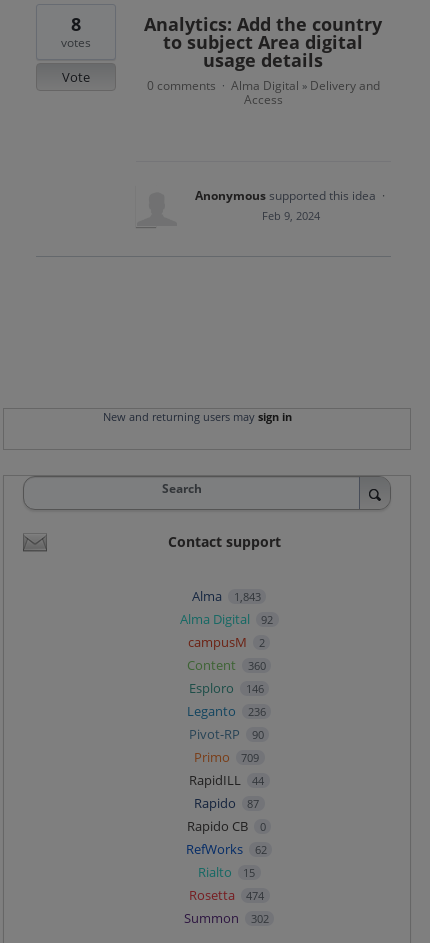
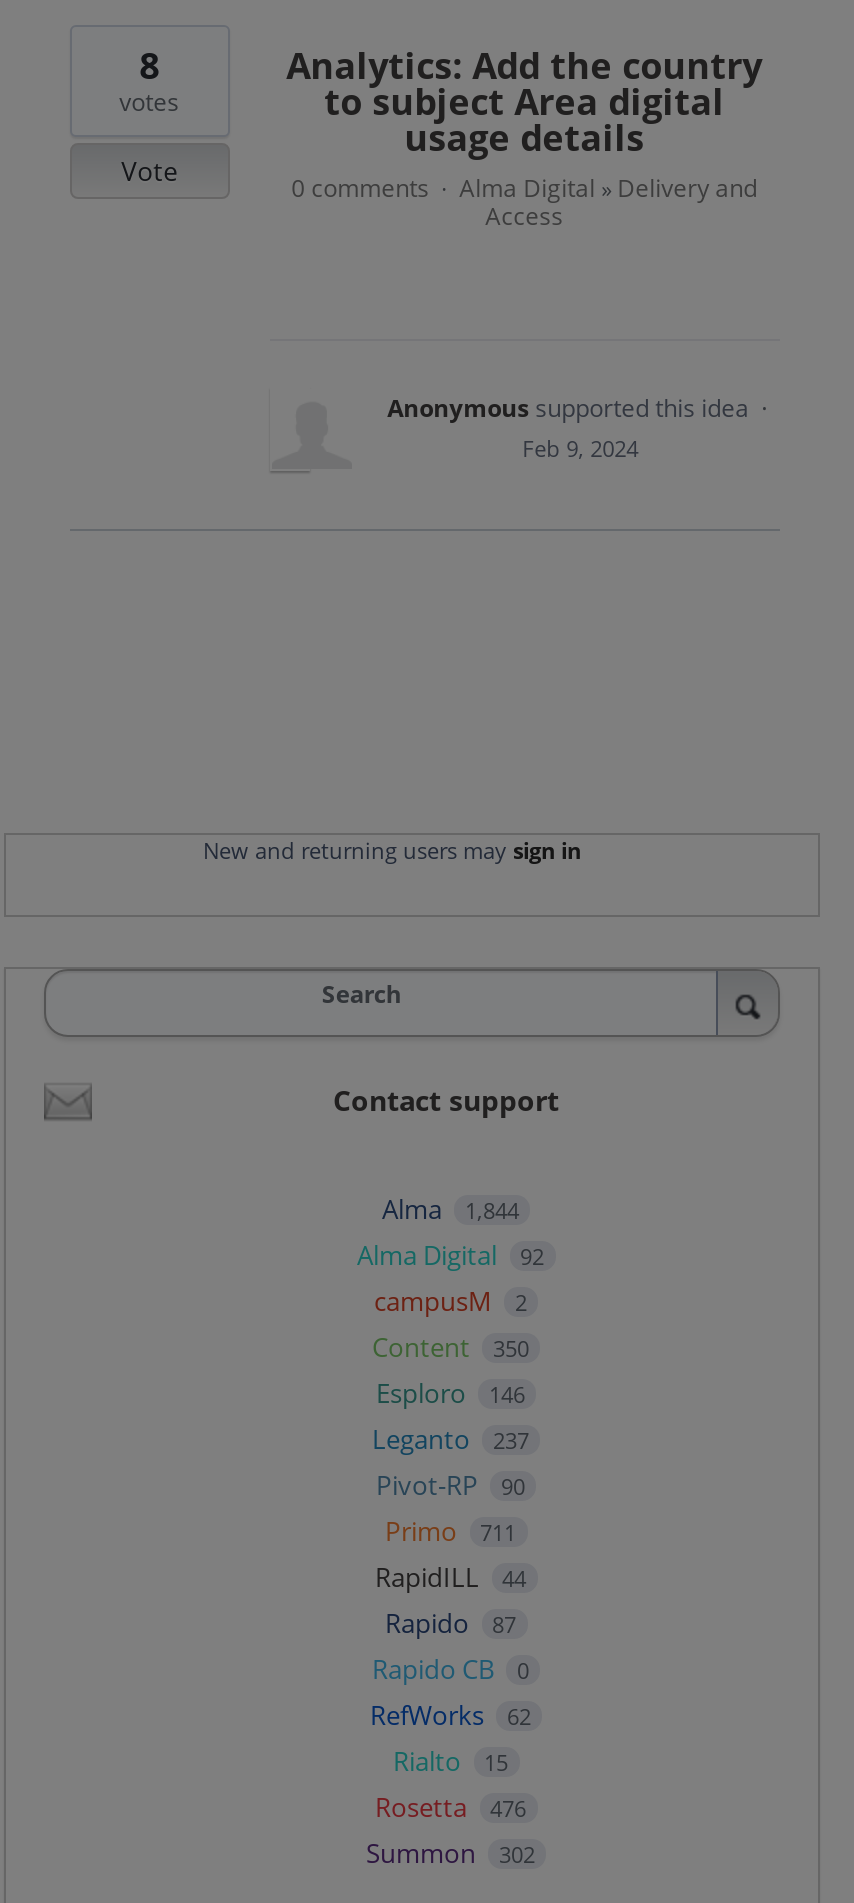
[192,587,260,605] Alma 1,843 -> [382,1190,519,1226] Alma 1,844
[187,656,265,674] Content 360 -> [372,1328,529,1364] Content 350
[187,702,265,720] Leganto 236 -> [372,1420,529,1456] Leganto 237
[193,748,259,766] Primo 709 -> [385,1512,516,1548] Primo 711
[188,886,264,904] Rosetta 474 -> [375,1788,526,1824] Rosetta 476

